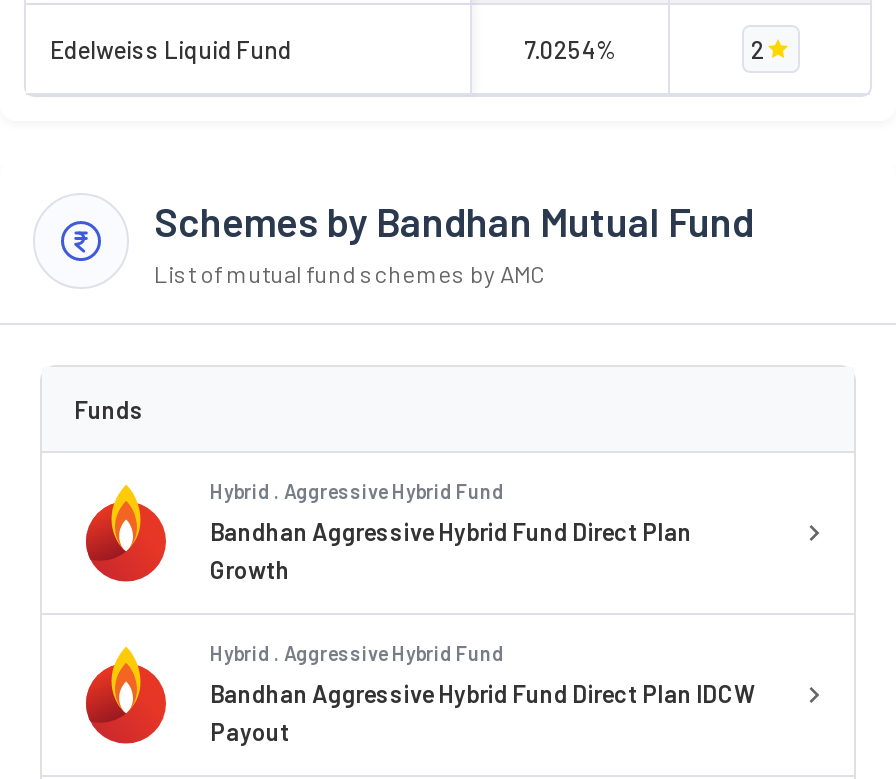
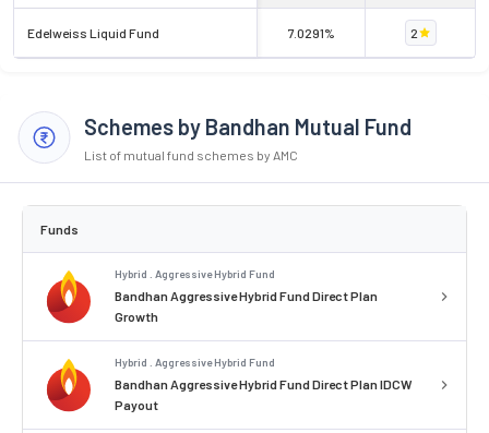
[524,35,616,63] 7.0254% -> [288,25,335,40] 7.0291%

